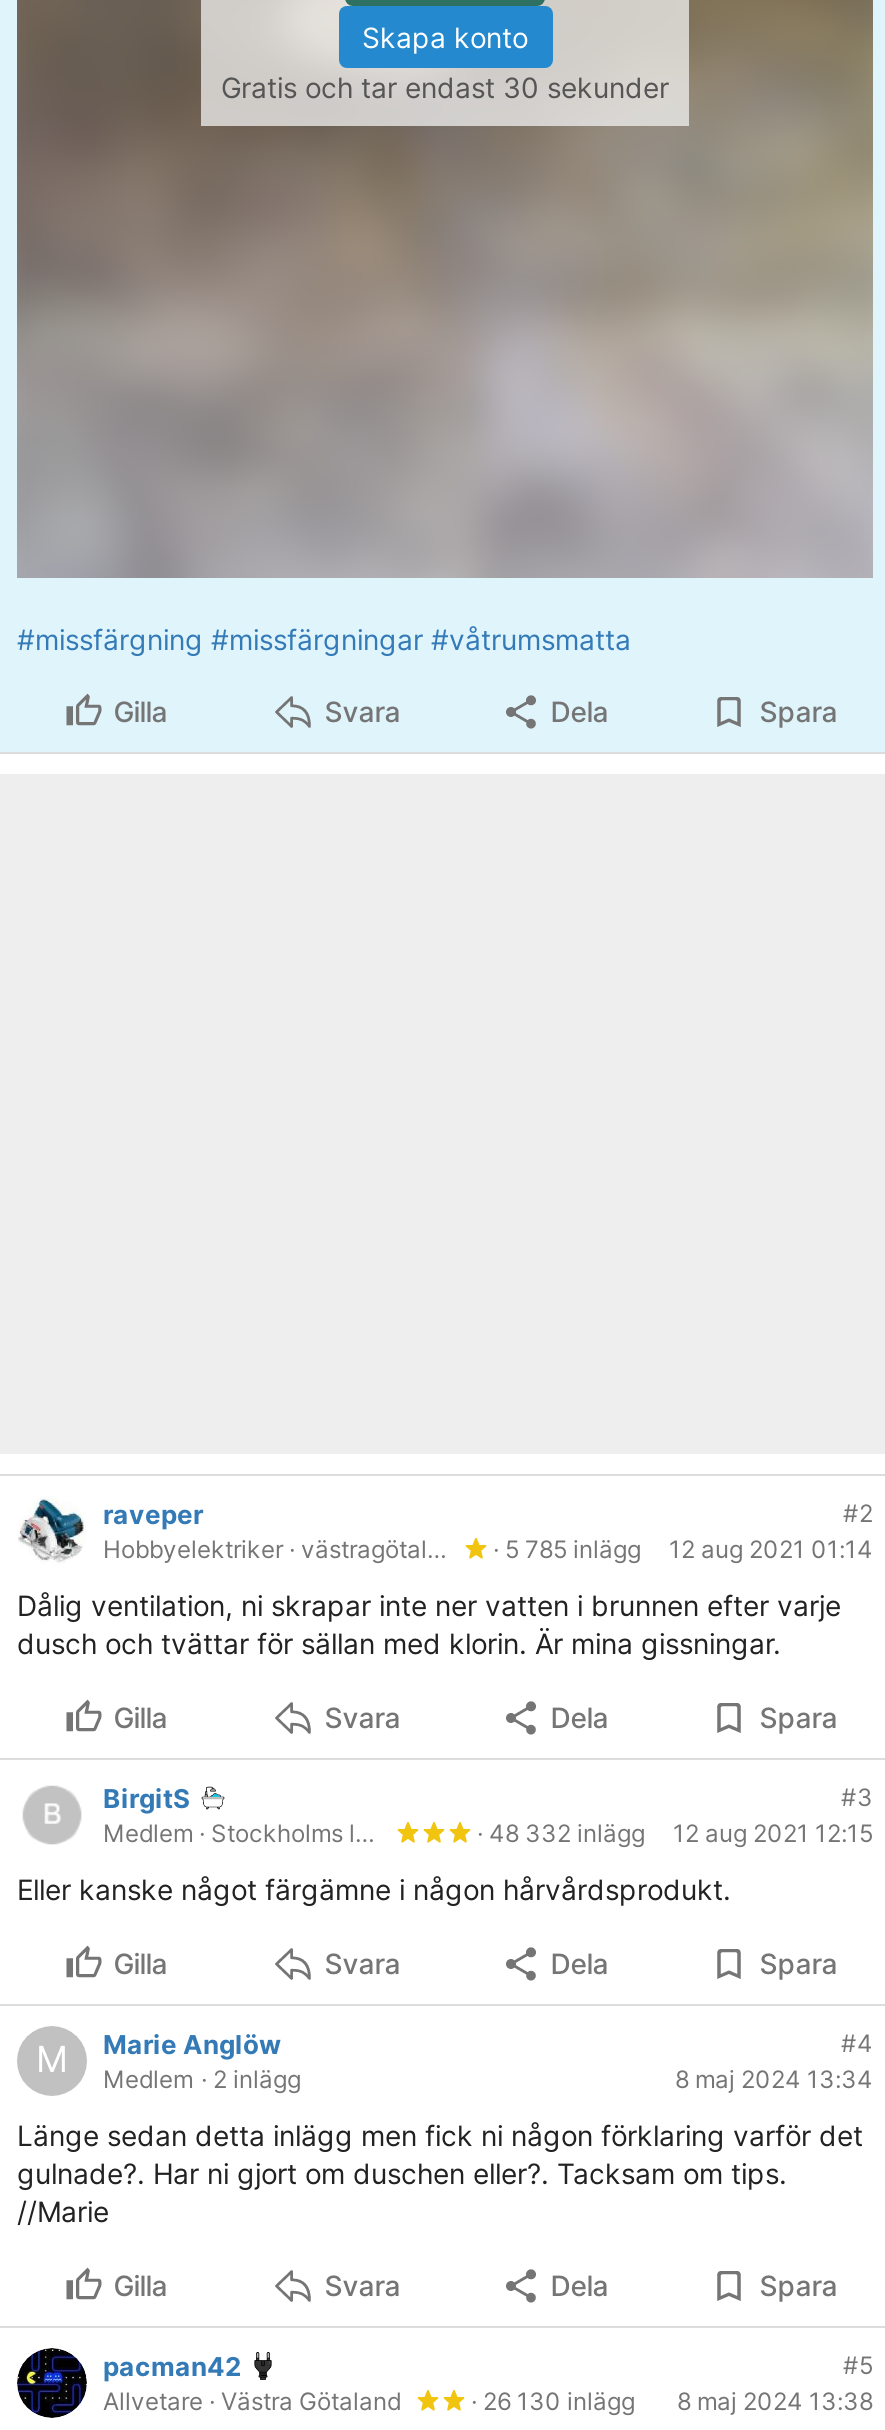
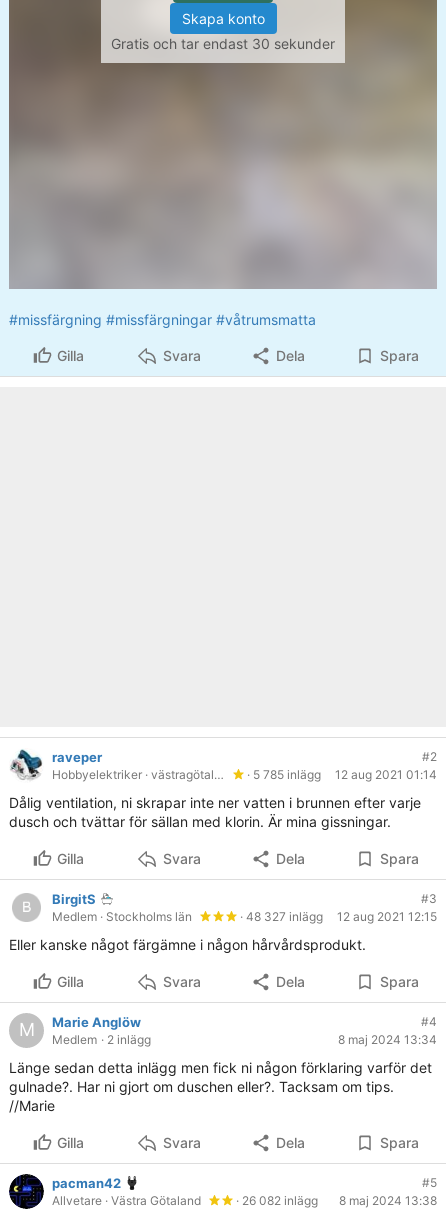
[471,1817,873,1847] · 48 332 inlägg 12 aug 2021 12:15 -> [237,909,437,924] · 48 327 inlägg 12 aug 2021 12:15
[465,2385,873,2415] · 26 130 inlägg 8 maj 2024 13:38 -> [233,1193,437,1208] · 26 082 inlägg 8 maj 2024 13:38

